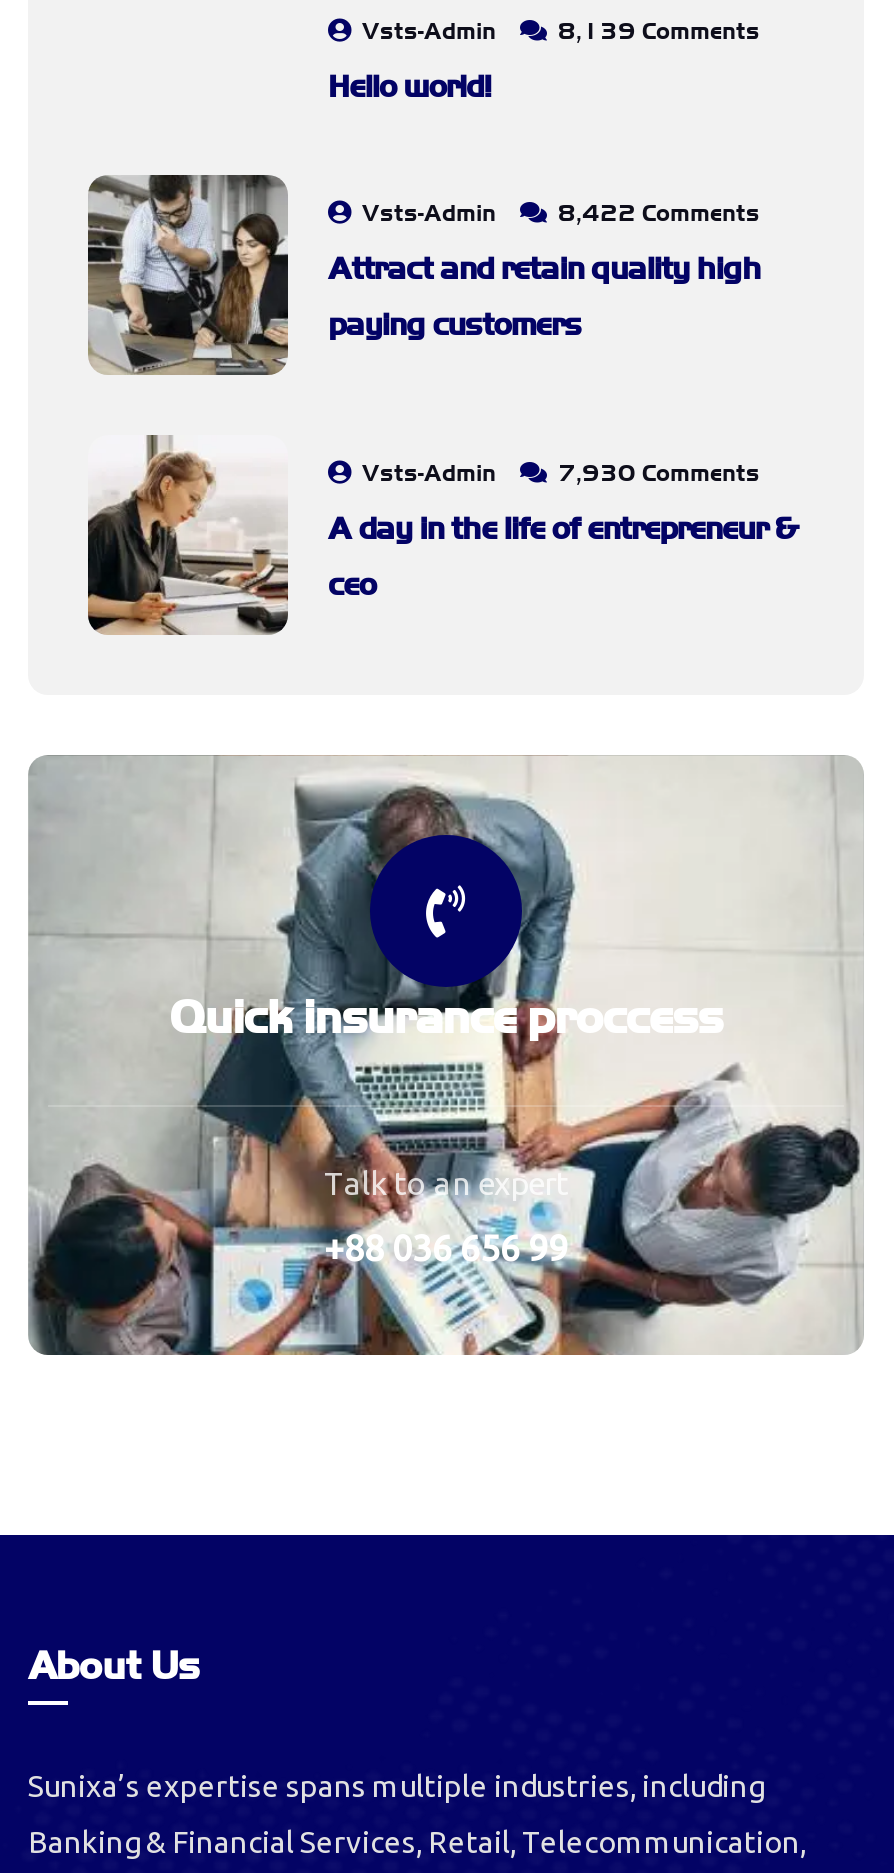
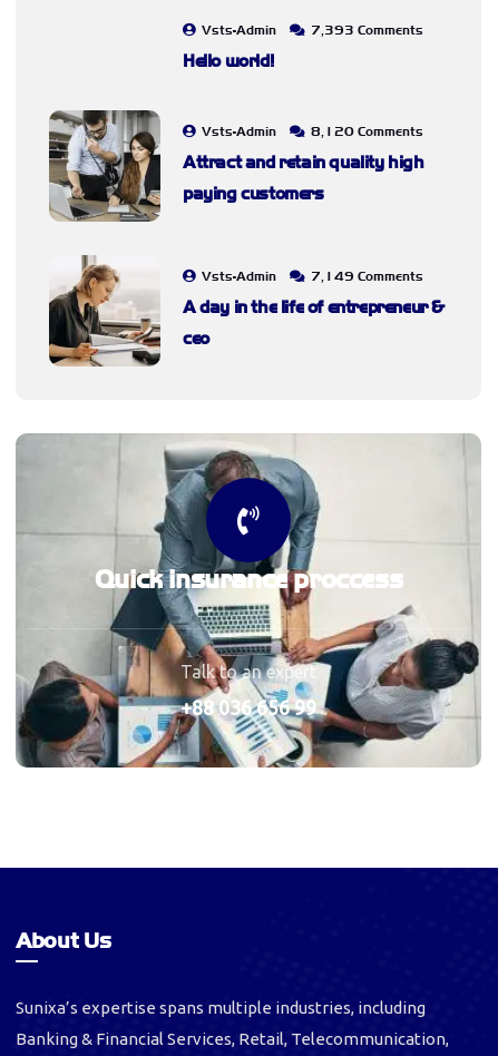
[558,16,760,44] 8,139 Comments -> [311,22,423,37] 7,393 Comments
[558,199,760,227] 8,422 Comments -> [311,124,423,139] 8,120 Comments
[558,459,760,487] 7,930 Comments -> [311,269,423,284] 7,149 Comments

